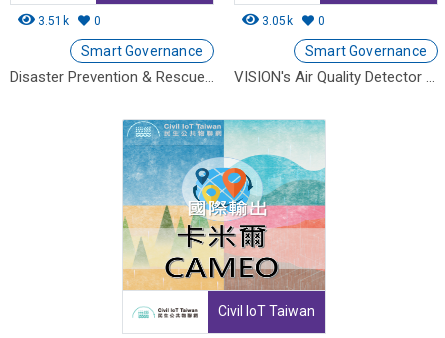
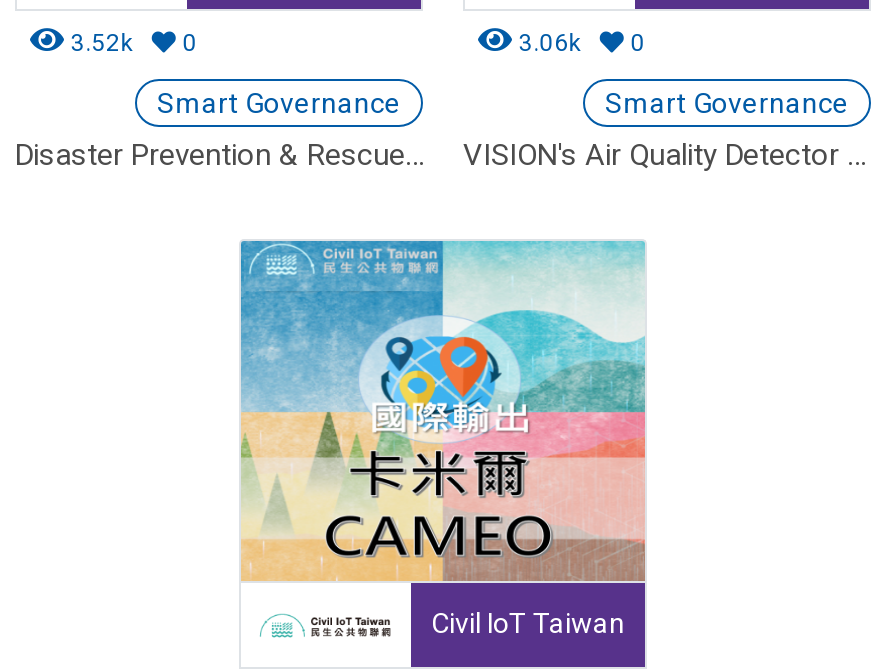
[35,14,101,28] 3.51k 0 -> [64,30,197,58] 3.52k 0
[259,14,325,28] 3.05k 0 -> [512,30,645,58] 3.06k 0

